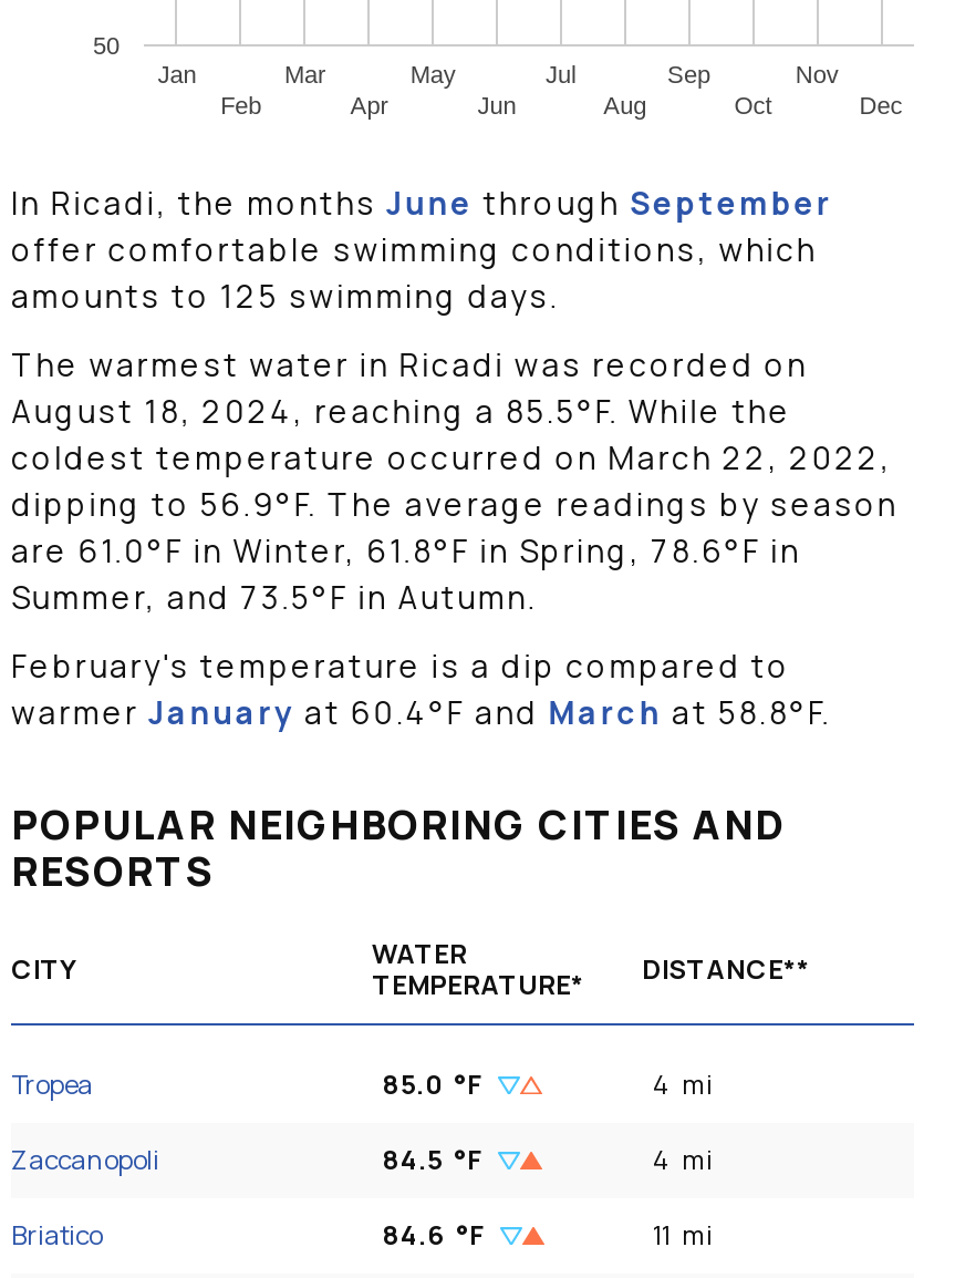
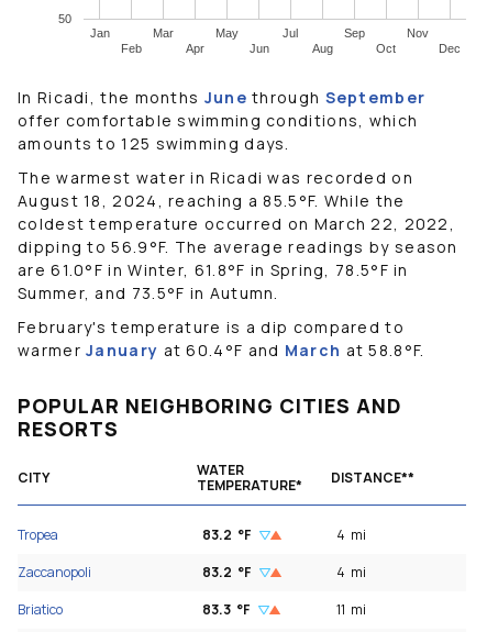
[11,529,801,571] are 61.0°F in Winter, 61.8°F in Spring, 78.6°F in -> [18,259,409,280] are 61.0°F in Winter, 61.8°F in Spring, 78.5°F in
[383,1065,482,1103] 85.0 °F -> [202,525,252,544] 83.2 °F
[383,1141,482,1178] 84.5 °F -> [202,563,252,581] 83.2 °F
[383,1216,485,1254] 84.6 °F -> [202,600,251,619] 83.3 °F

